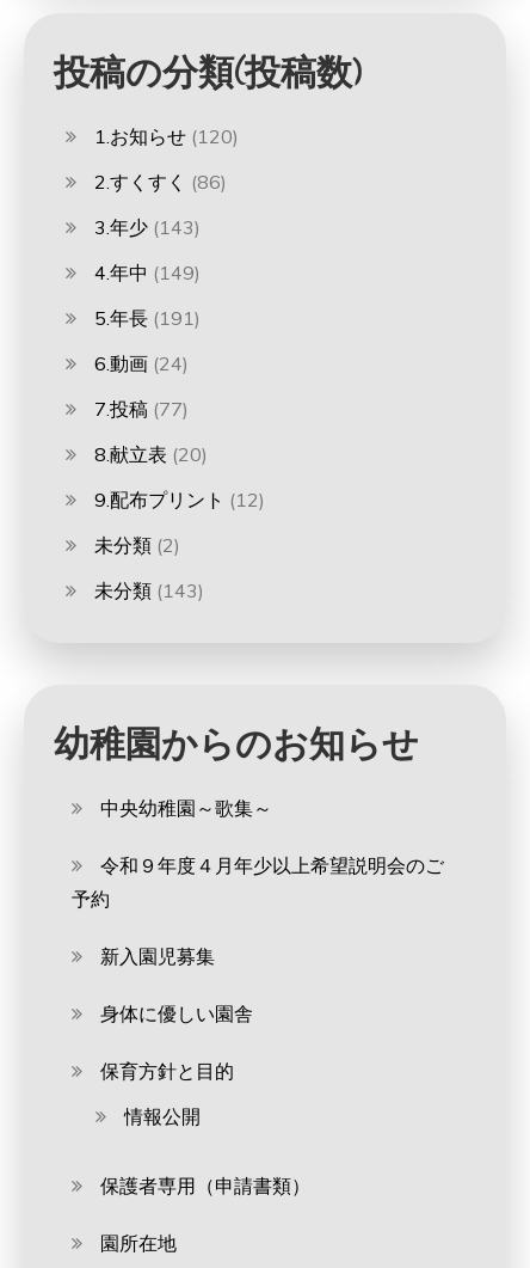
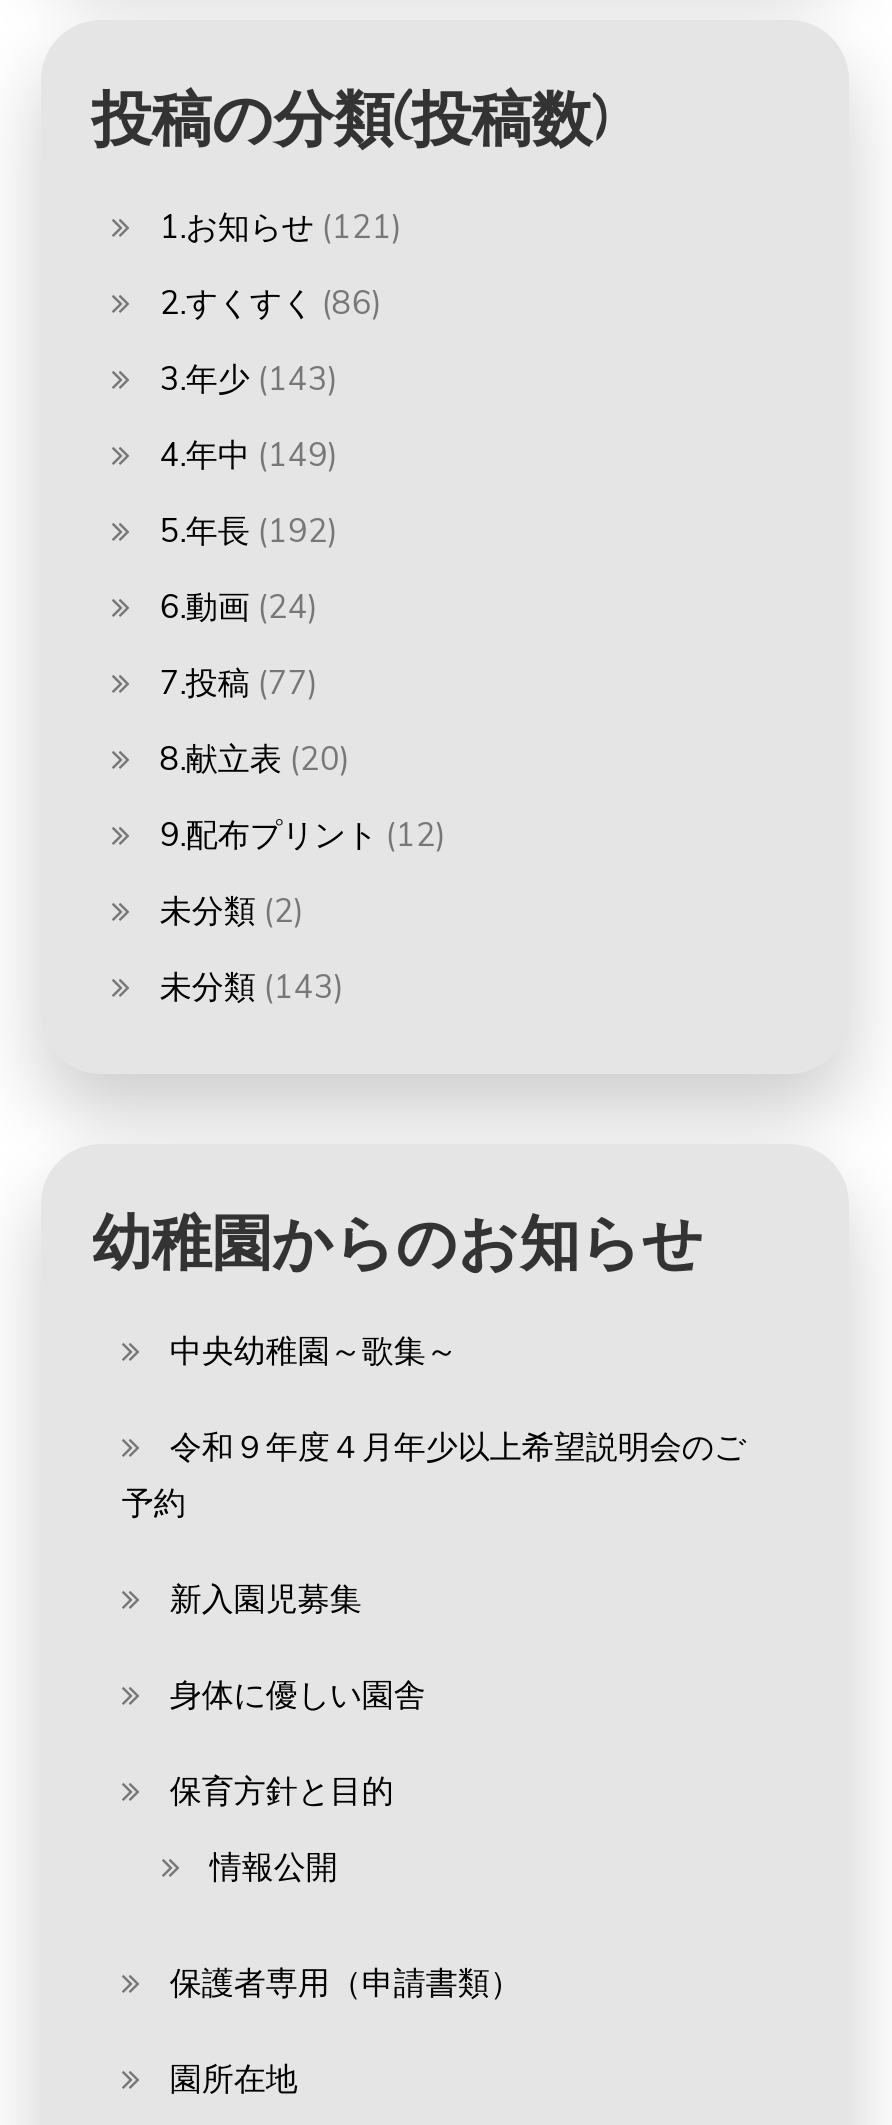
[95,124,239,148] 1.お知らせ(120) -> [160,205,402,245] 1.お知らせ(121)
[95,306,201,329] 5.年長(191) -> [160,509,338,549] 5.年長(192)

